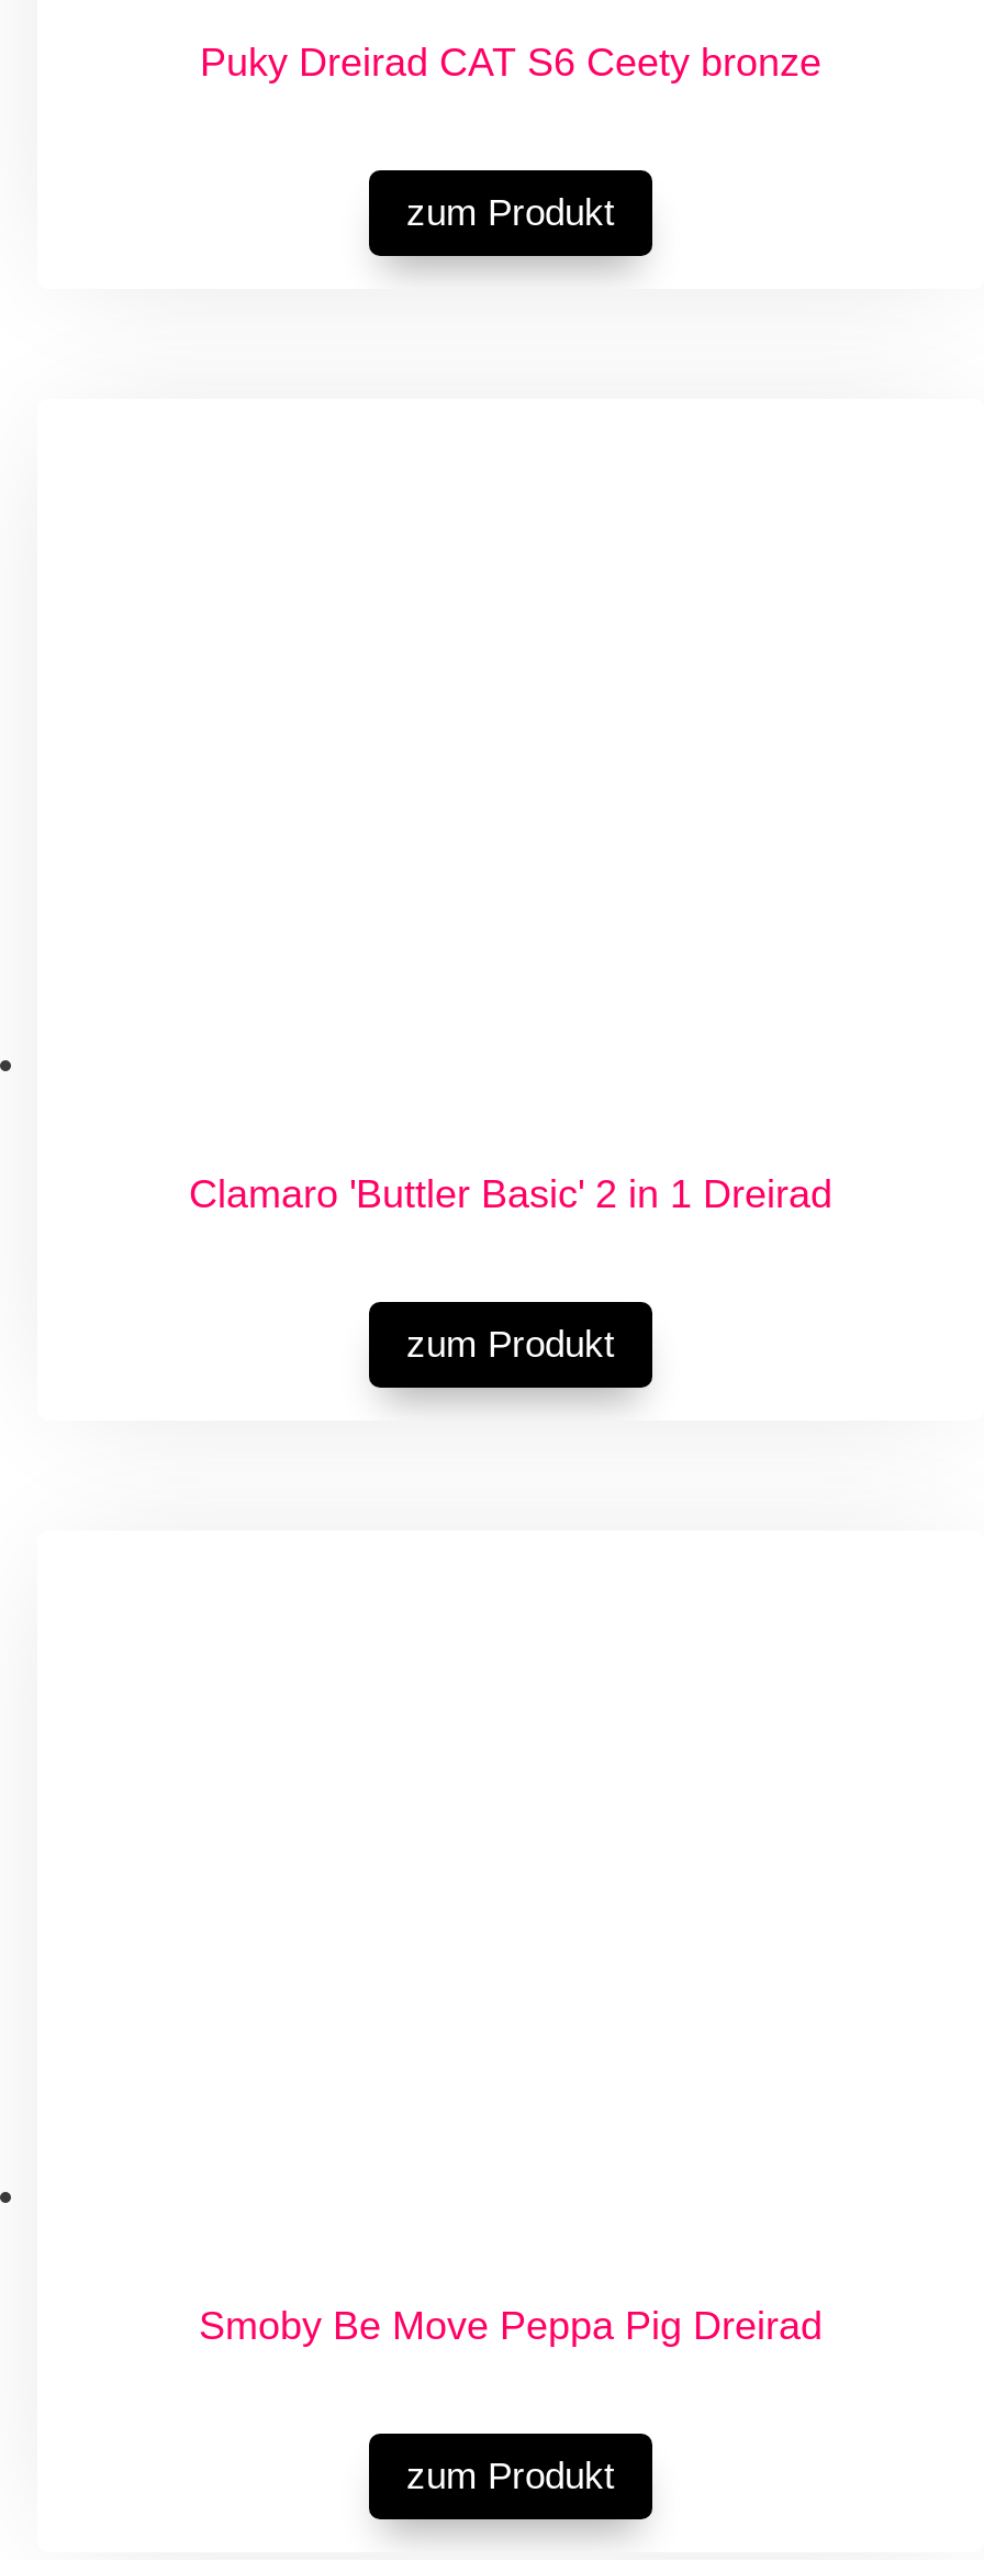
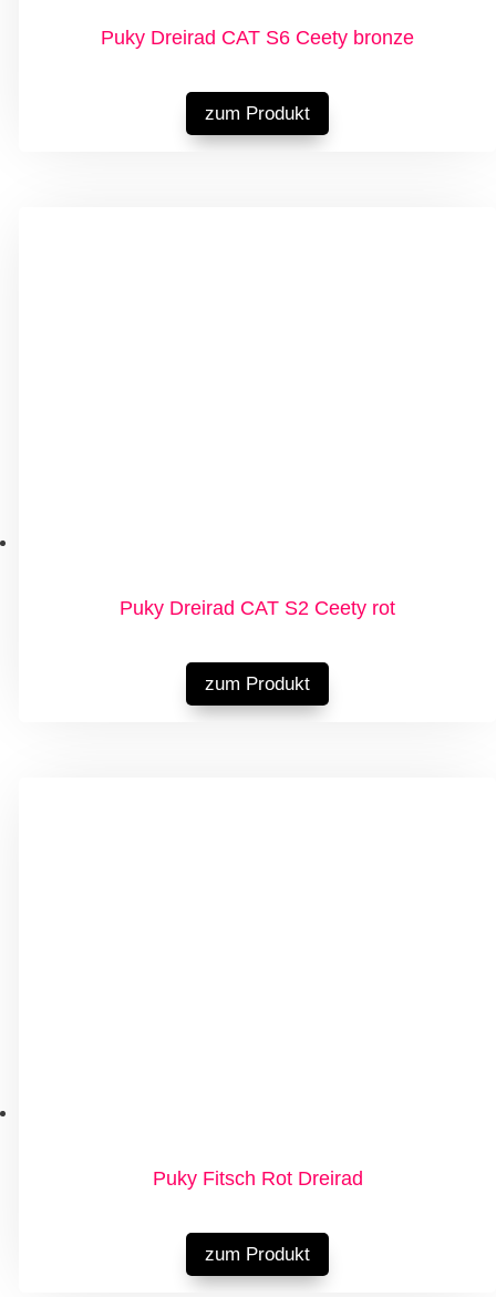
[189,1173,832,1217] Clamaro 'Buttler Basic' 2 in 1 Dreirad -> [120,597,395,619] Puky Dreirad CAT S2 Ceety rot
[199,2304,823,2348] Smoby Be Move Peppa Pig Dreirad -> [152,1168,363,1190] Puky Fitsch Rot Dreirad

